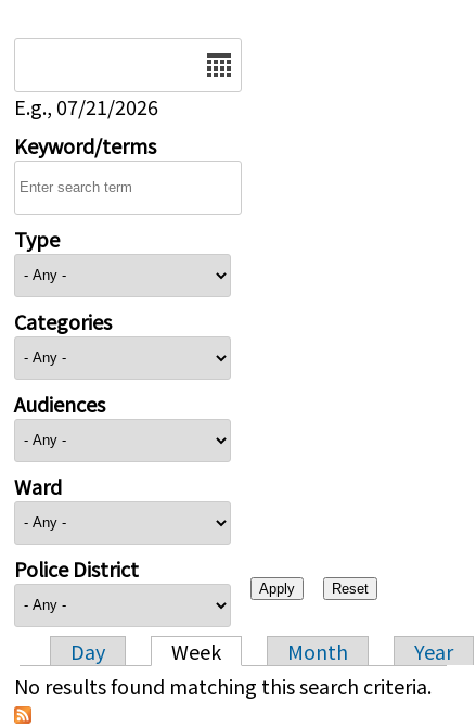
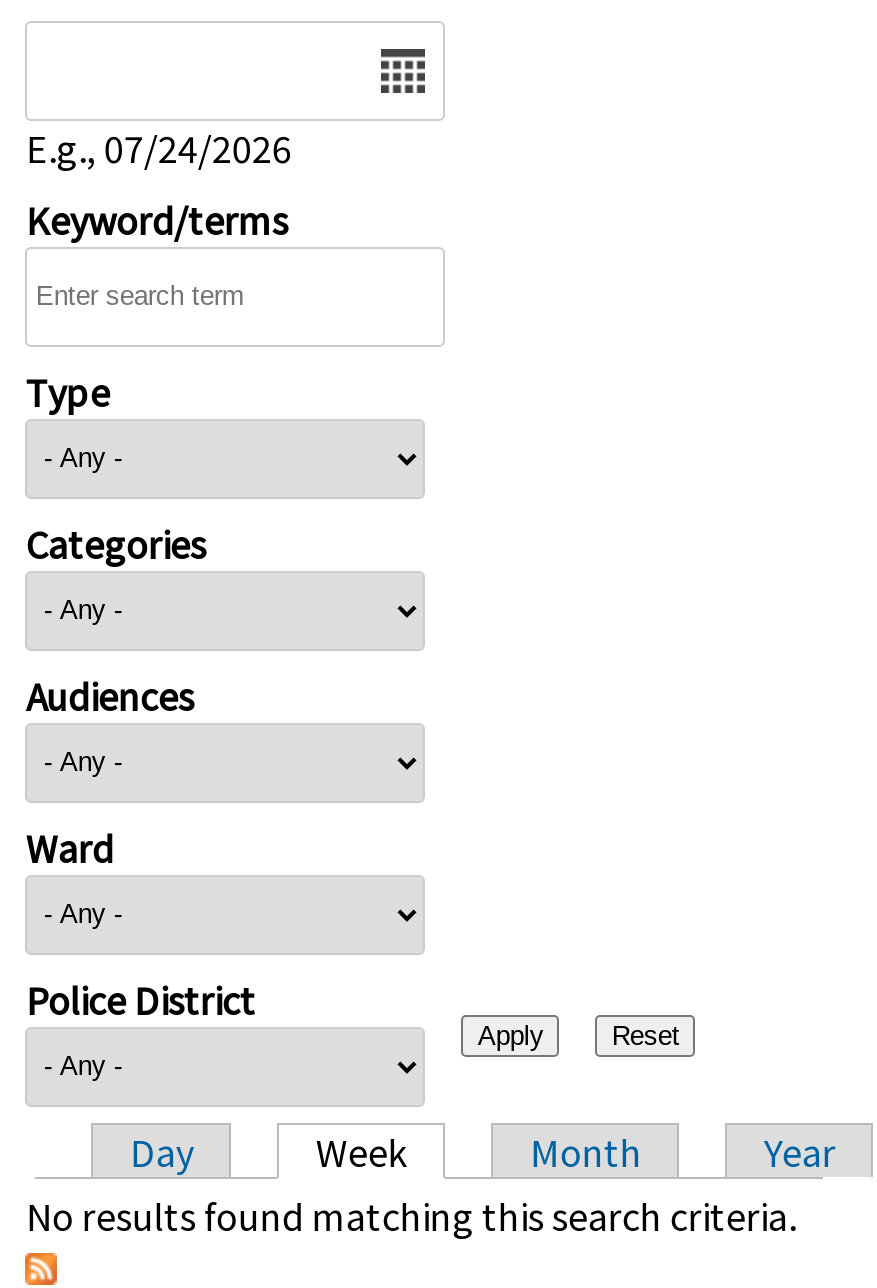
[15,92,159,120] E.g., 07/21/2026 -> [26,120,292,172] E.g., 07/24/2026

